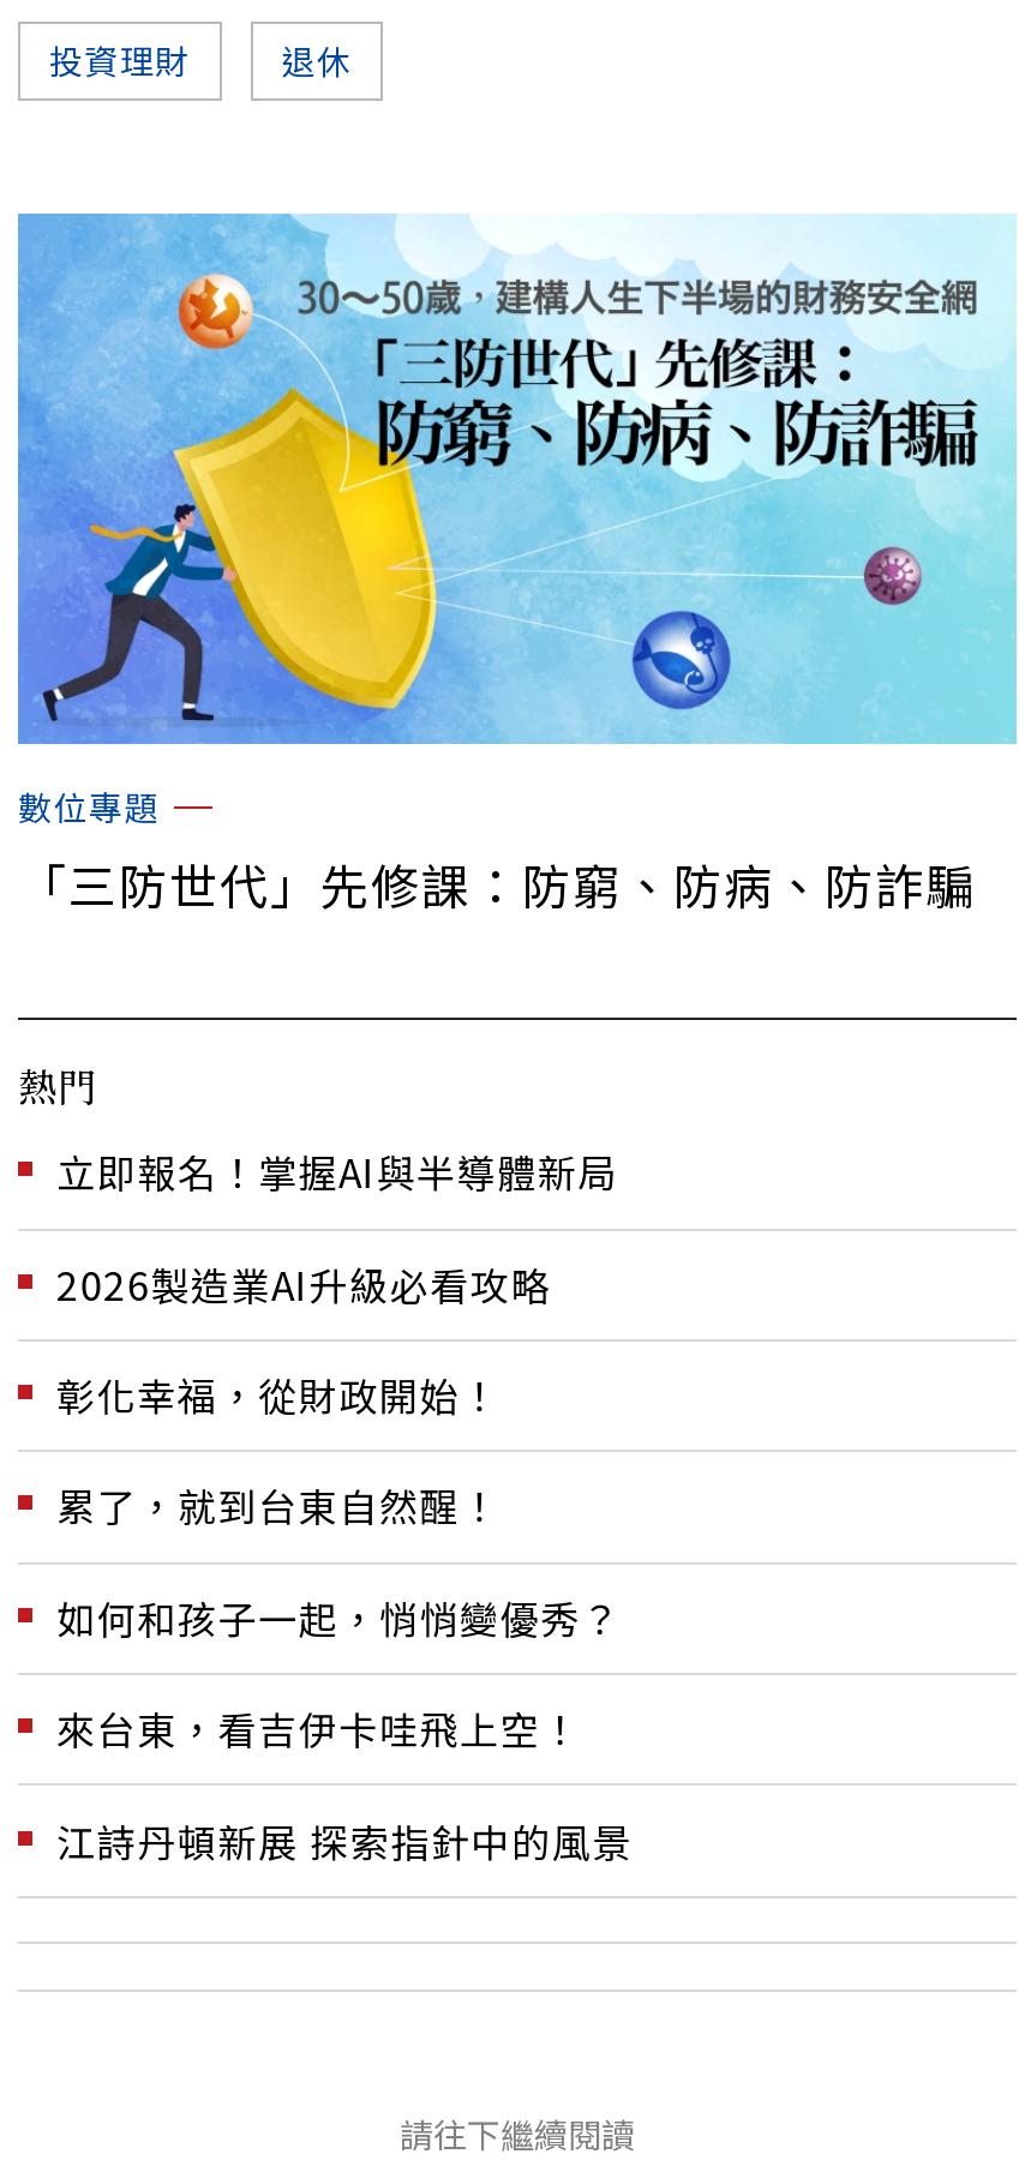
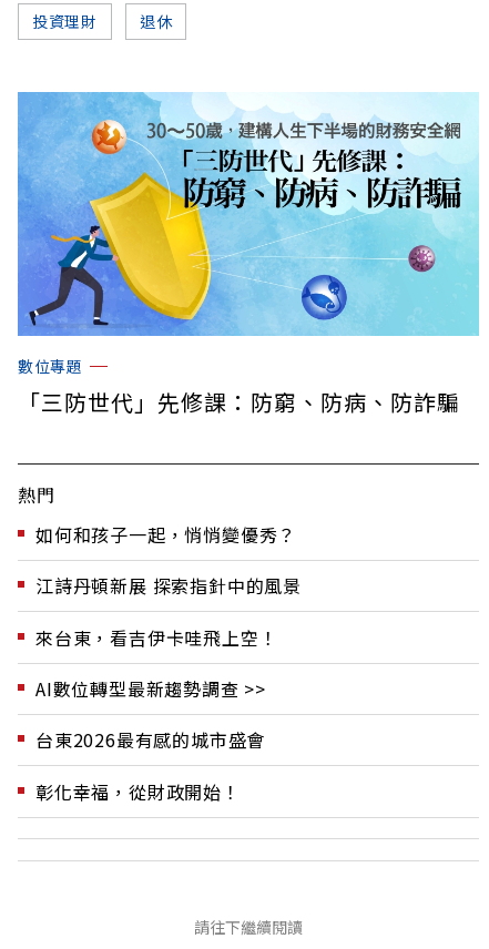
[56,1143,618,1535] 立即報名！掌握AI與半導體新局 | 2026製造業AI升級必看攻略 | 累了，就到台東自然醒！ -> none
moved [56,1366,500,1423] -> [35,778,240,804]: 彰化幸福，從財政開始！
moved [56,1588,621,1646] -> [35,521,296,547]: 如何和孩子一起，悄悄變優秀？
moved [56,1699,581,1757] -> [35,624,278,650]: 來台東，看吉伊卡哇飛上空！
moved [56,1811,633,1868] -> [35,572,302,599]: 江詩丹頓新展 探索指針中的風景
none -> [35,675,266,753] AI數位轉型最新趨勢調查 >> | 台東2026最有感的城市盛會

